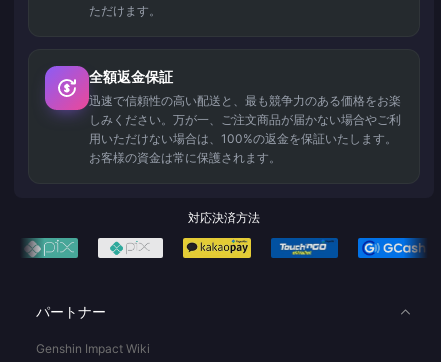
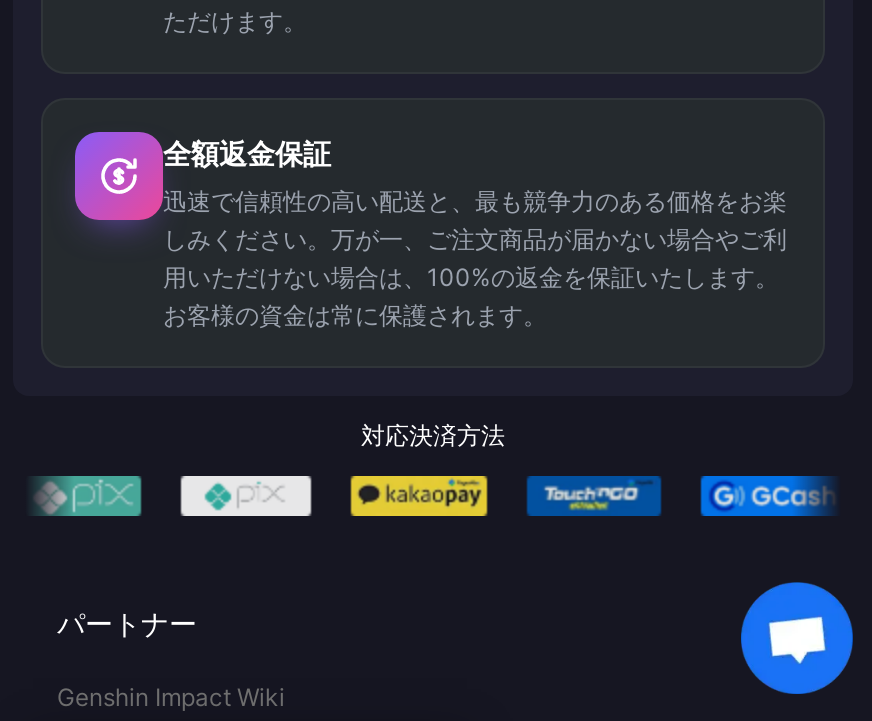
none -> [739,580,855,696] [image]

